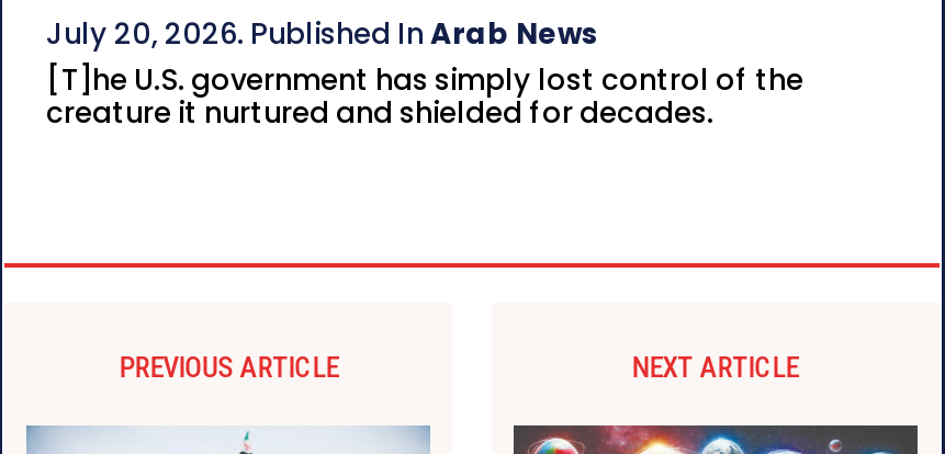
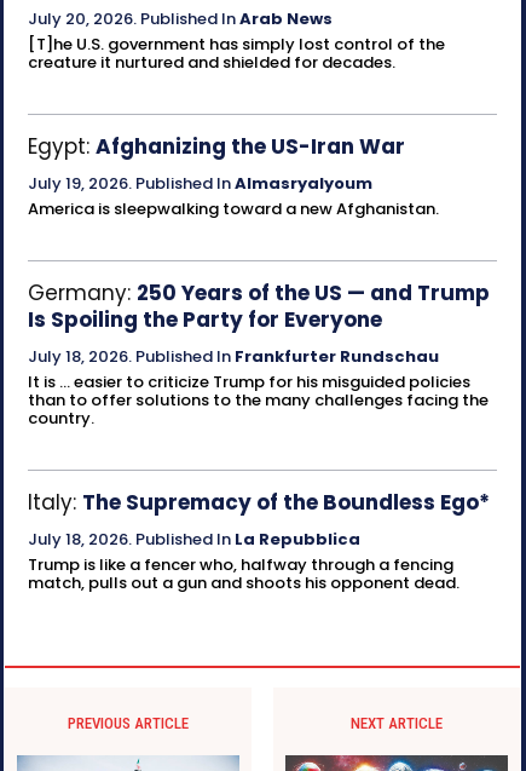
none -> [28,132,490,594] Egypt: Afghanizing the US-Iran War | July 19, 2026. Published InAlmasryalyoum | America is sleepwalking toward a new Afghanistan. | Germany: 250 Years of the US — and Trump | Is Spoiling the Party for Everyone | July 18, 2026. Published In Frankfurter Rundschau | It is ... easier to criticize Trump for his misguided policies | than to offer solutions to the many challenges facing the | country. | Italy: The Supremacy of the Boundless Ego* | July 18, 2026. Published In La Repubblica | Trump is like a fencer who, halfway through a fencing | match, pulls out a gun and shoots his opponent dead.

